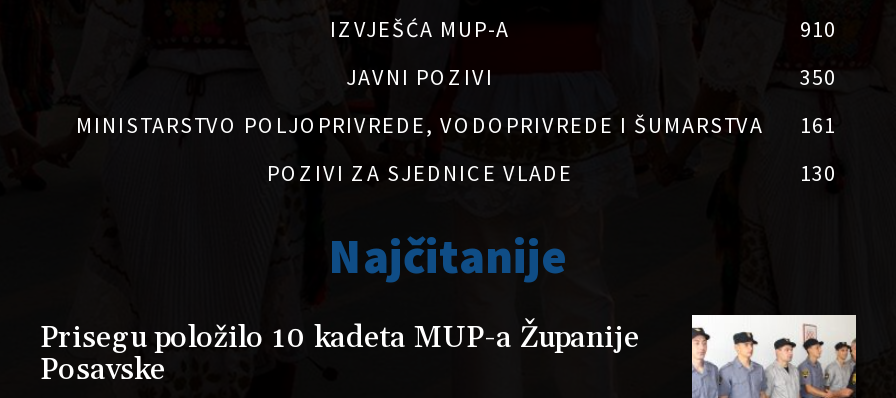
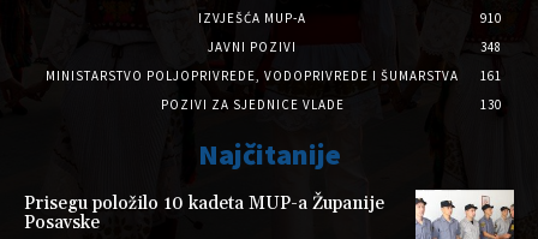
[800,63,836,91] 350 -> [480,38,502,55] 348

